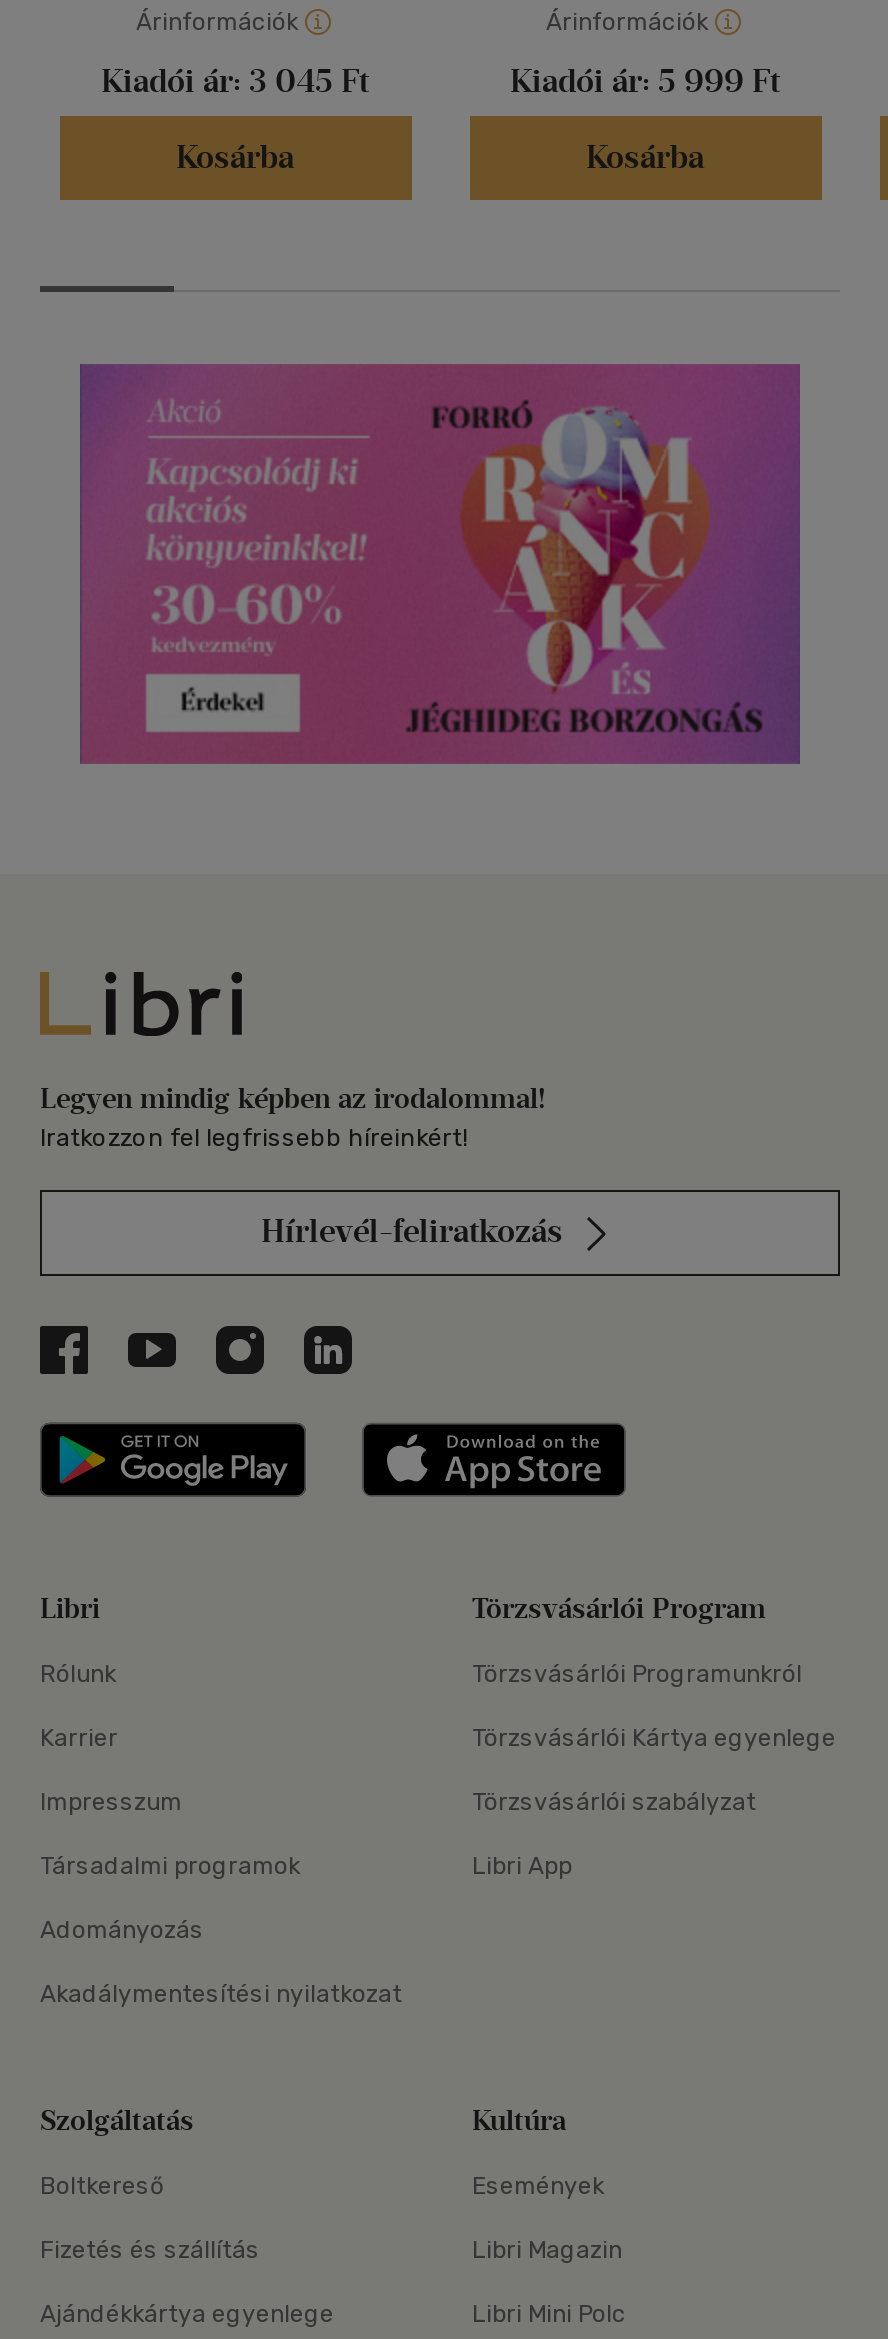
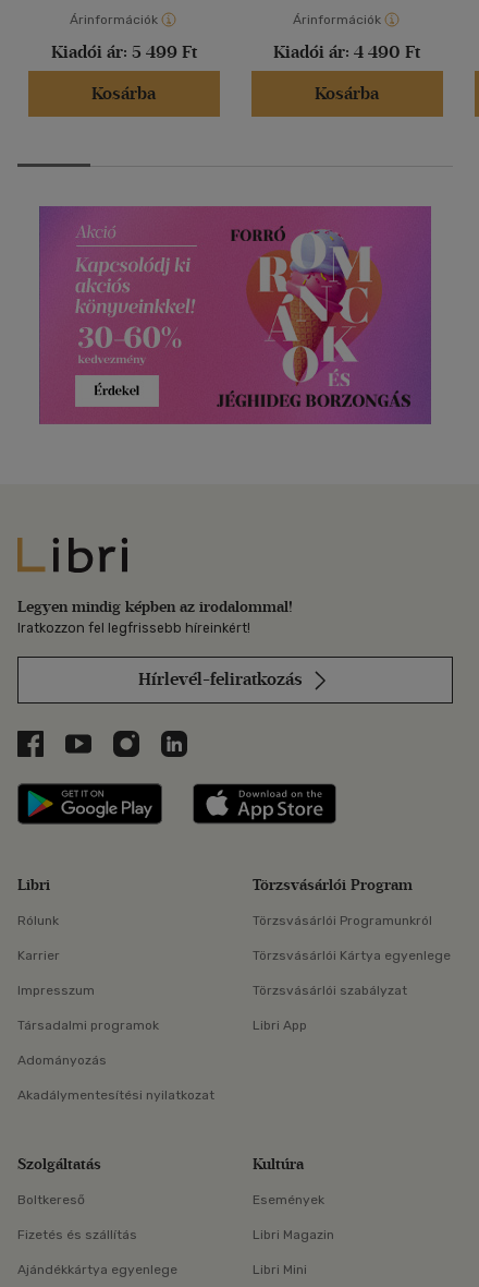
[101,63,369,101] Kiadói ár: 3 045 Ft -> [51,42,196,62] Kiadói ár: 5 499 Ft
[510,63,780,101] Kiadói ár: 5 999 Ft -> [273,42,420,62] Kiadói ár: 4 490 Ft
[472,2301,626,2329] Libri Mini Polc -> [253,1262,307,1278] Libri Mini

